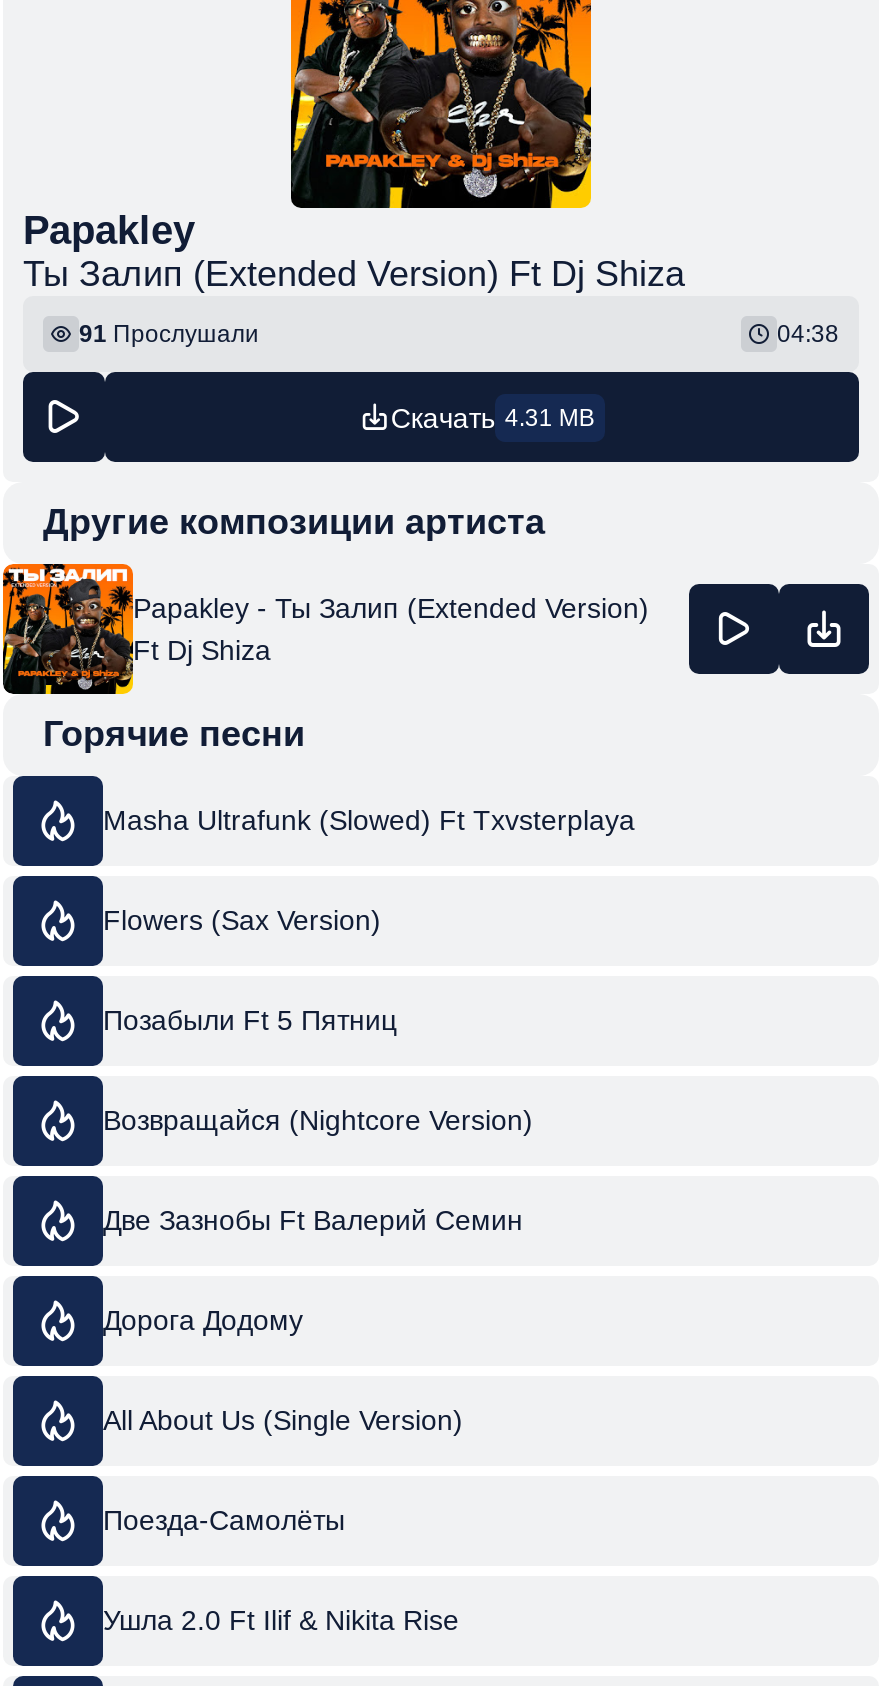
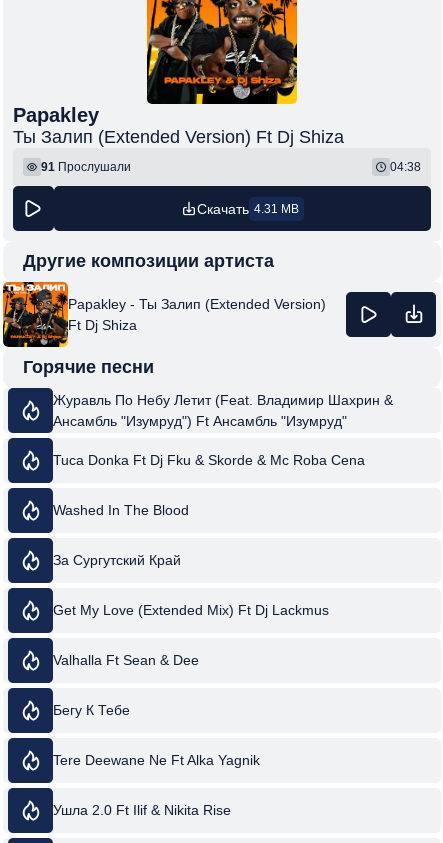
[103,804,635,836] Masha Ultrafunk (Slowed) Ft Txvsterplaya -> [53,391,393,428] Журавль По Небу Летит (Feat. Владимир Шахрин & | Ансамбль "Изумруд") Ft Ансамбль "Изумруд"
[103,904,381,936] Flowers (Sax Version) -> [53,452,365,468] Tuca Donka Ft Dj Fku & Skorde & Mc Roba Cena
[103,1004,397,1036] Позабыли Ft 5 Пятниц -> [53,502,189,518] Washed In The Blood
[103,1104,533,1136] Возвращайся (Nightcore Version) -> [53,552,181,568] За Сургутский Край
[103,1204,523,1236] Две Зазнобы Ft Валерий Семин -> [53,602,329,618] Get My Love (Extended Mix) Ft Dj Lackmus
[103,1304,303,1336] Дорога Додому -> [53,652,199,668] Valhalla Ft Sean & Dee
[103,1404,463,1436] All About Us (Single Version) -> [53,702,130,718] Бегу К Тебе
[103,1504,345,1536] Поезда-Самолёты -> [53,752,260,768] Tere Deewane Ne Ft Alka Yagnik

